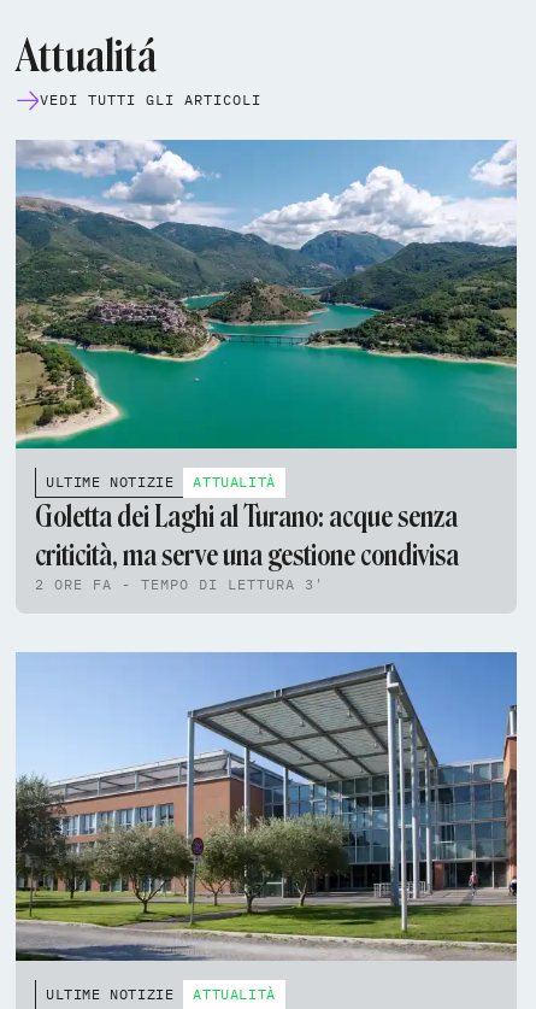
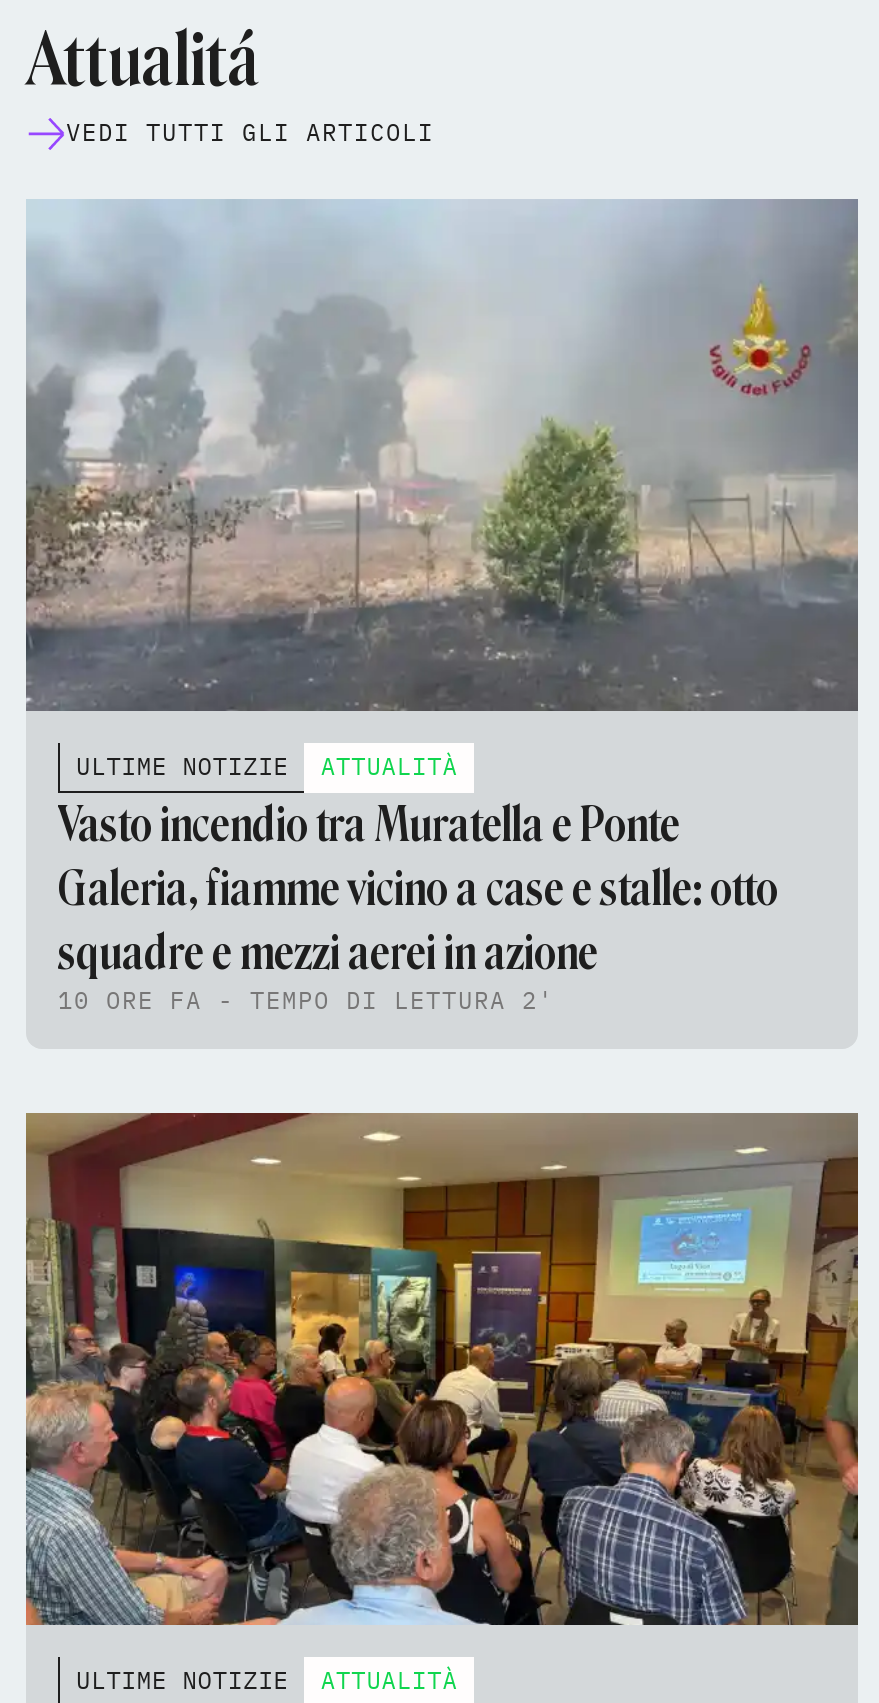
[16,140,517,450] [image] -> [26,198,860,712] [image]
[35,500,459,594] Goletta dei Laghi al Turano: acque senza | criticità, ma serve una gestione condivisa | 2 ORE FA - TEMPO DI LETTURA 3' -> [58,795,778,1015] Vasto incendio tra Muratella e Ponte | Galeria, fiamme vicino a case e stalle: otto | squadre e mezzi aerei in azione | 10 ORE FA - TEMPO DI LETTURA 2'
[16,652,518,962] [image] -> [24,1110,858,1626] [image]

